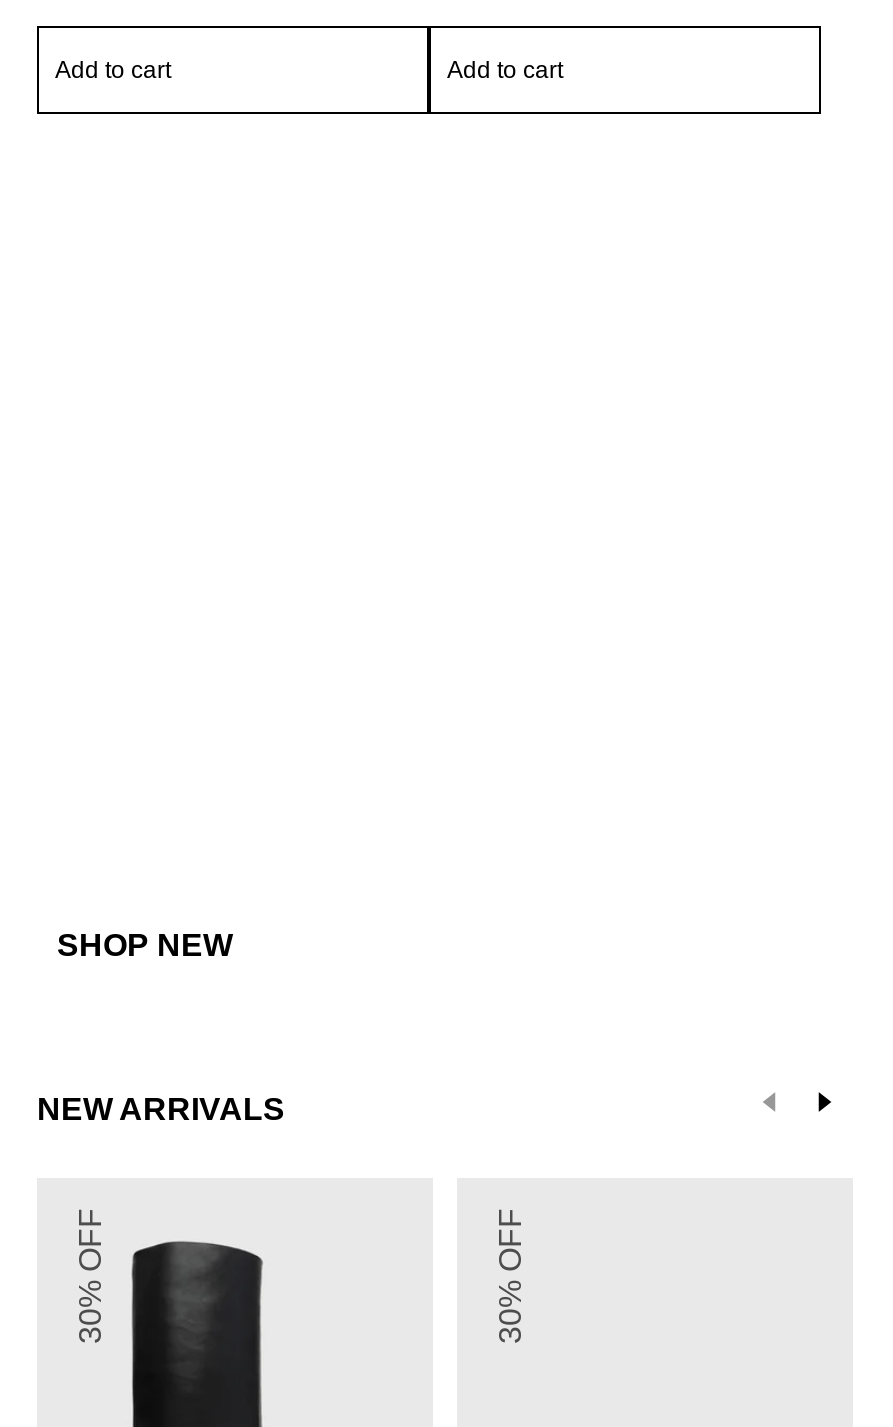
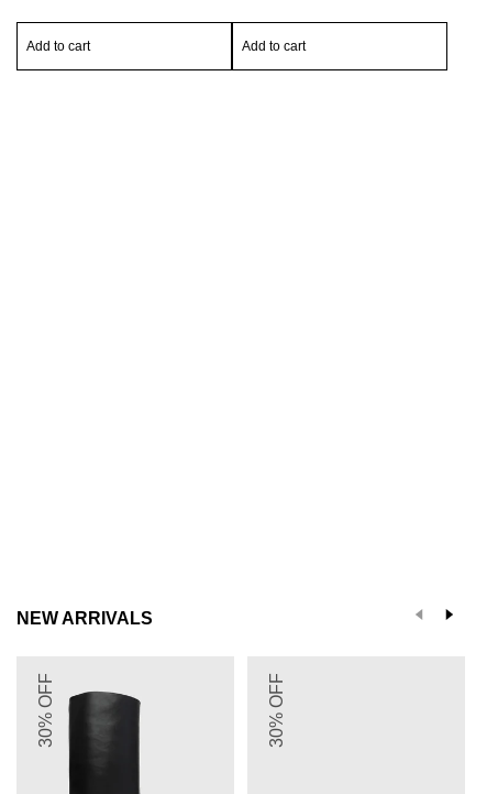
[57,927,233,961] SHOP NEW -> none

